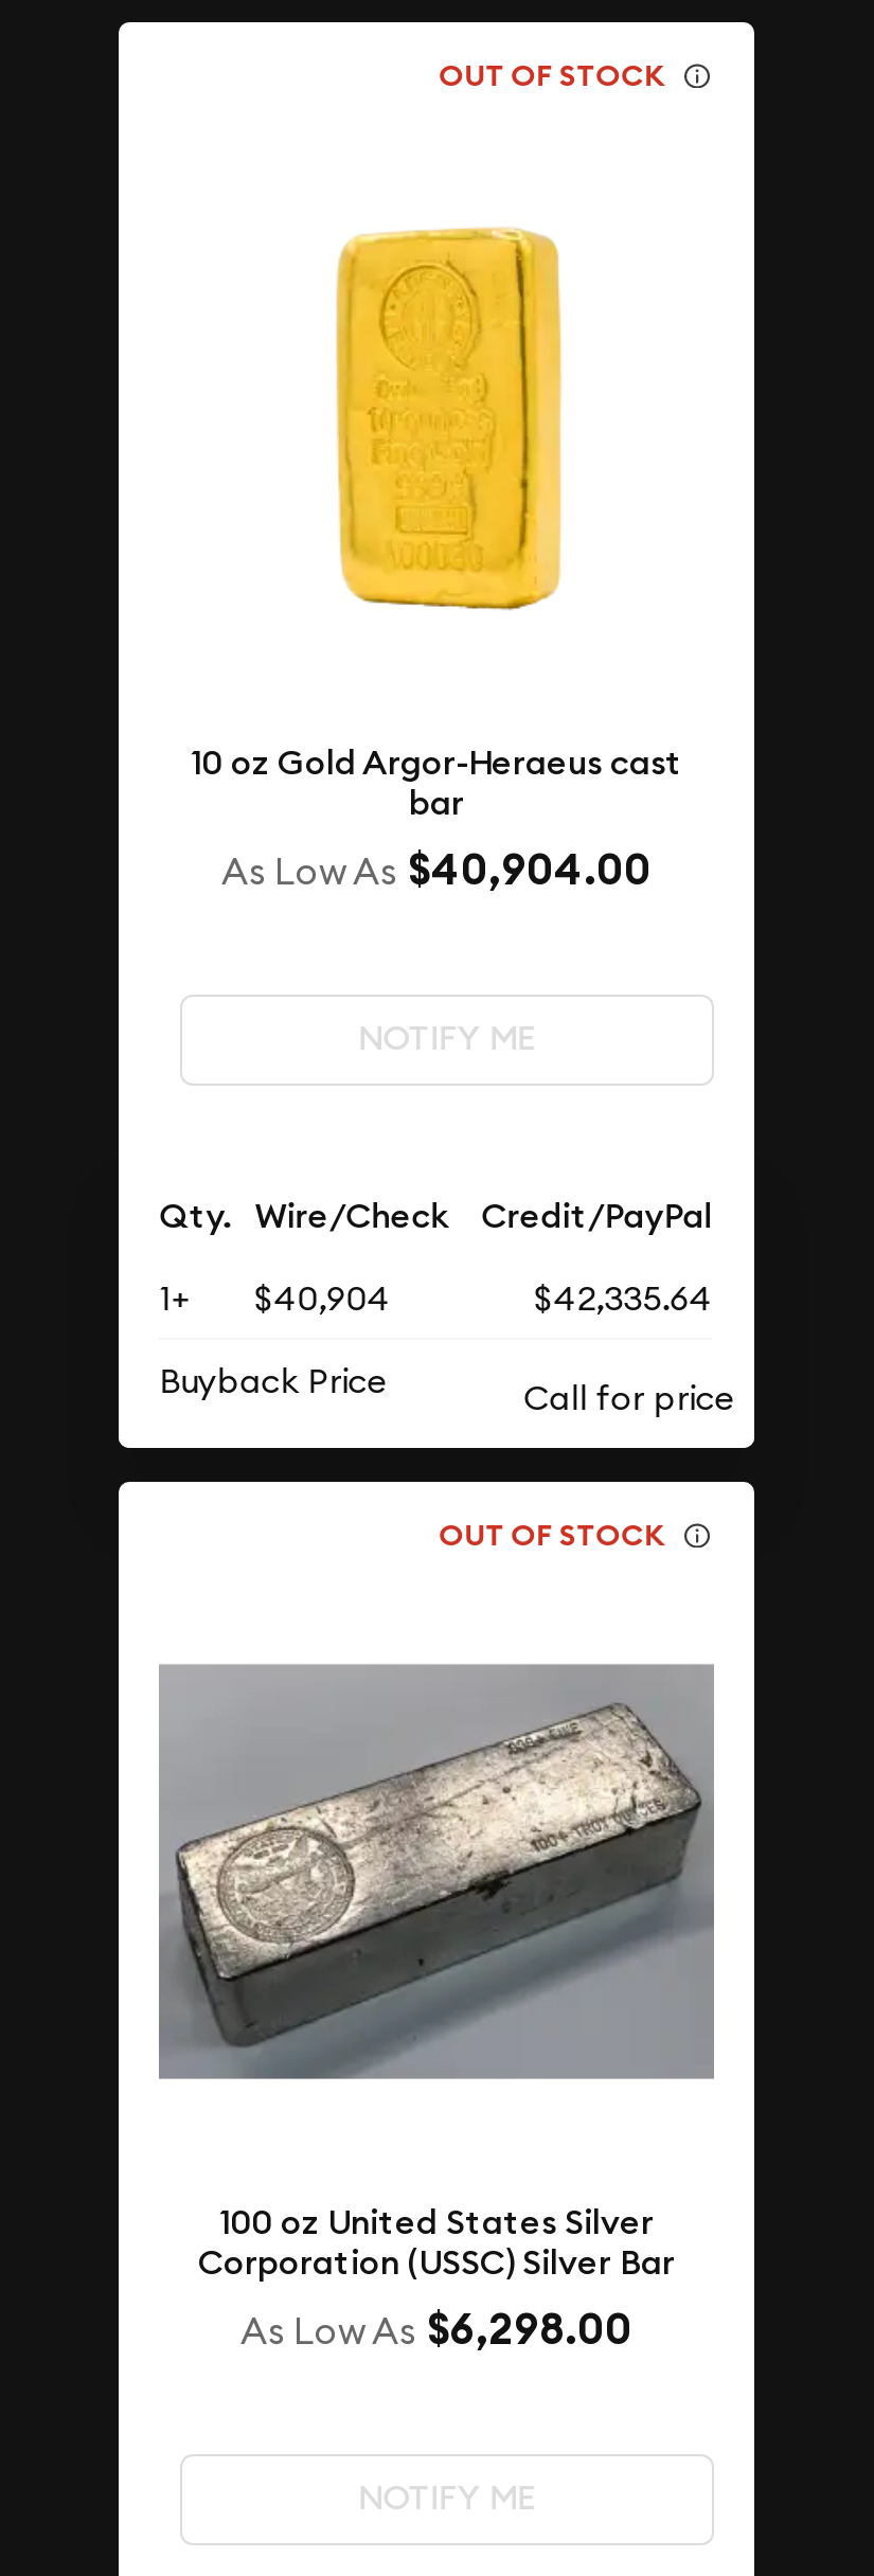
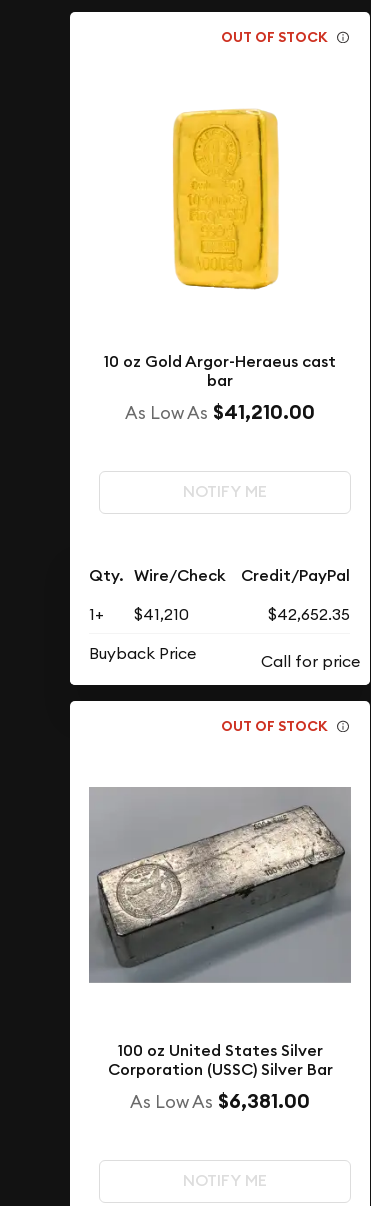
[221,842,652,897] As Low As $40,904.00 -> [125,399,315,425] As Low As $41,210.00
[159,1276,390,1319] 1+ $40,904 -> [89,604,189,624] 1+ $41,210
[534,1276,712,1319] $42,335.64 -> [268,604,350,624] $42,652.35
[240,2301,632,2356] As Low As $6,298.00 -> [130,1088,310,1114] As Low As $6,381.00

